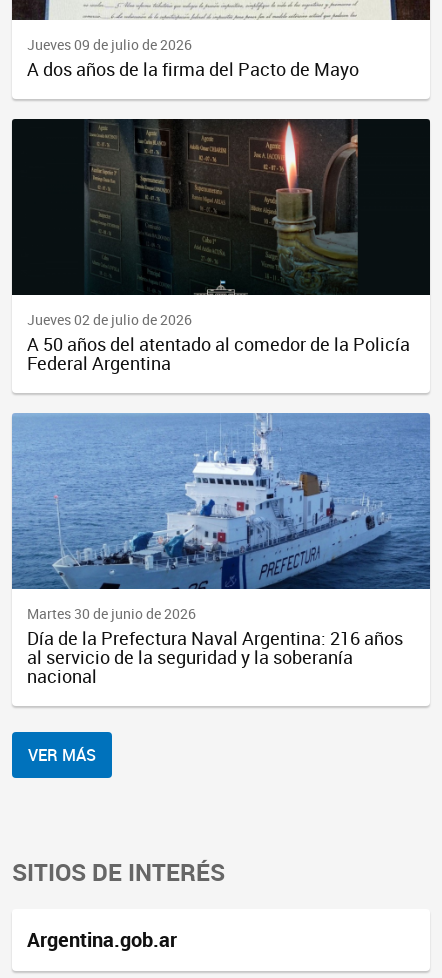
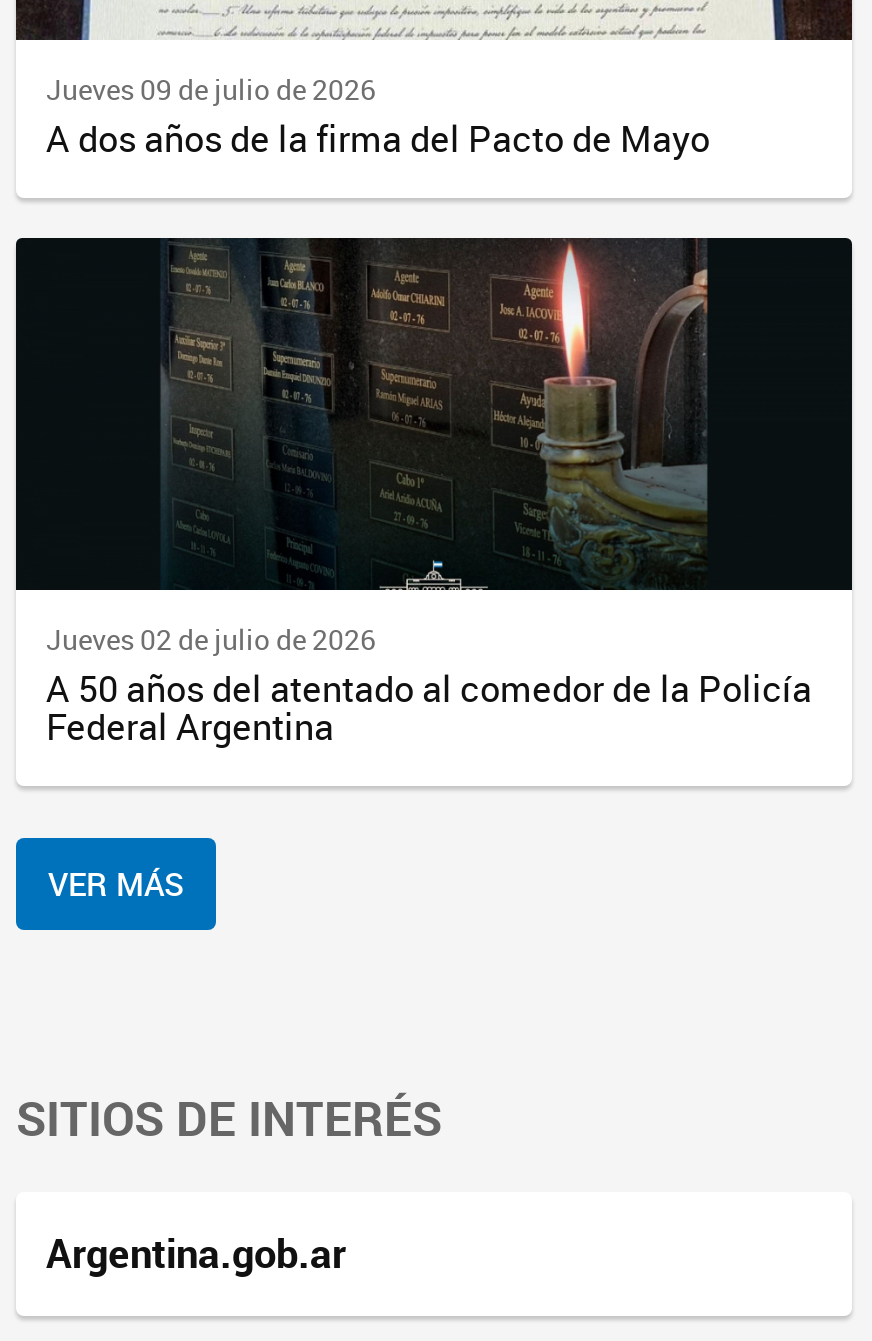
[11,413,431,688] [image] | Martes 30 de junio de 2026 | Día de la Prefectura Naval Argentina: 216 años | al servicio de la seguridad y la soberanía | nacional -> none

